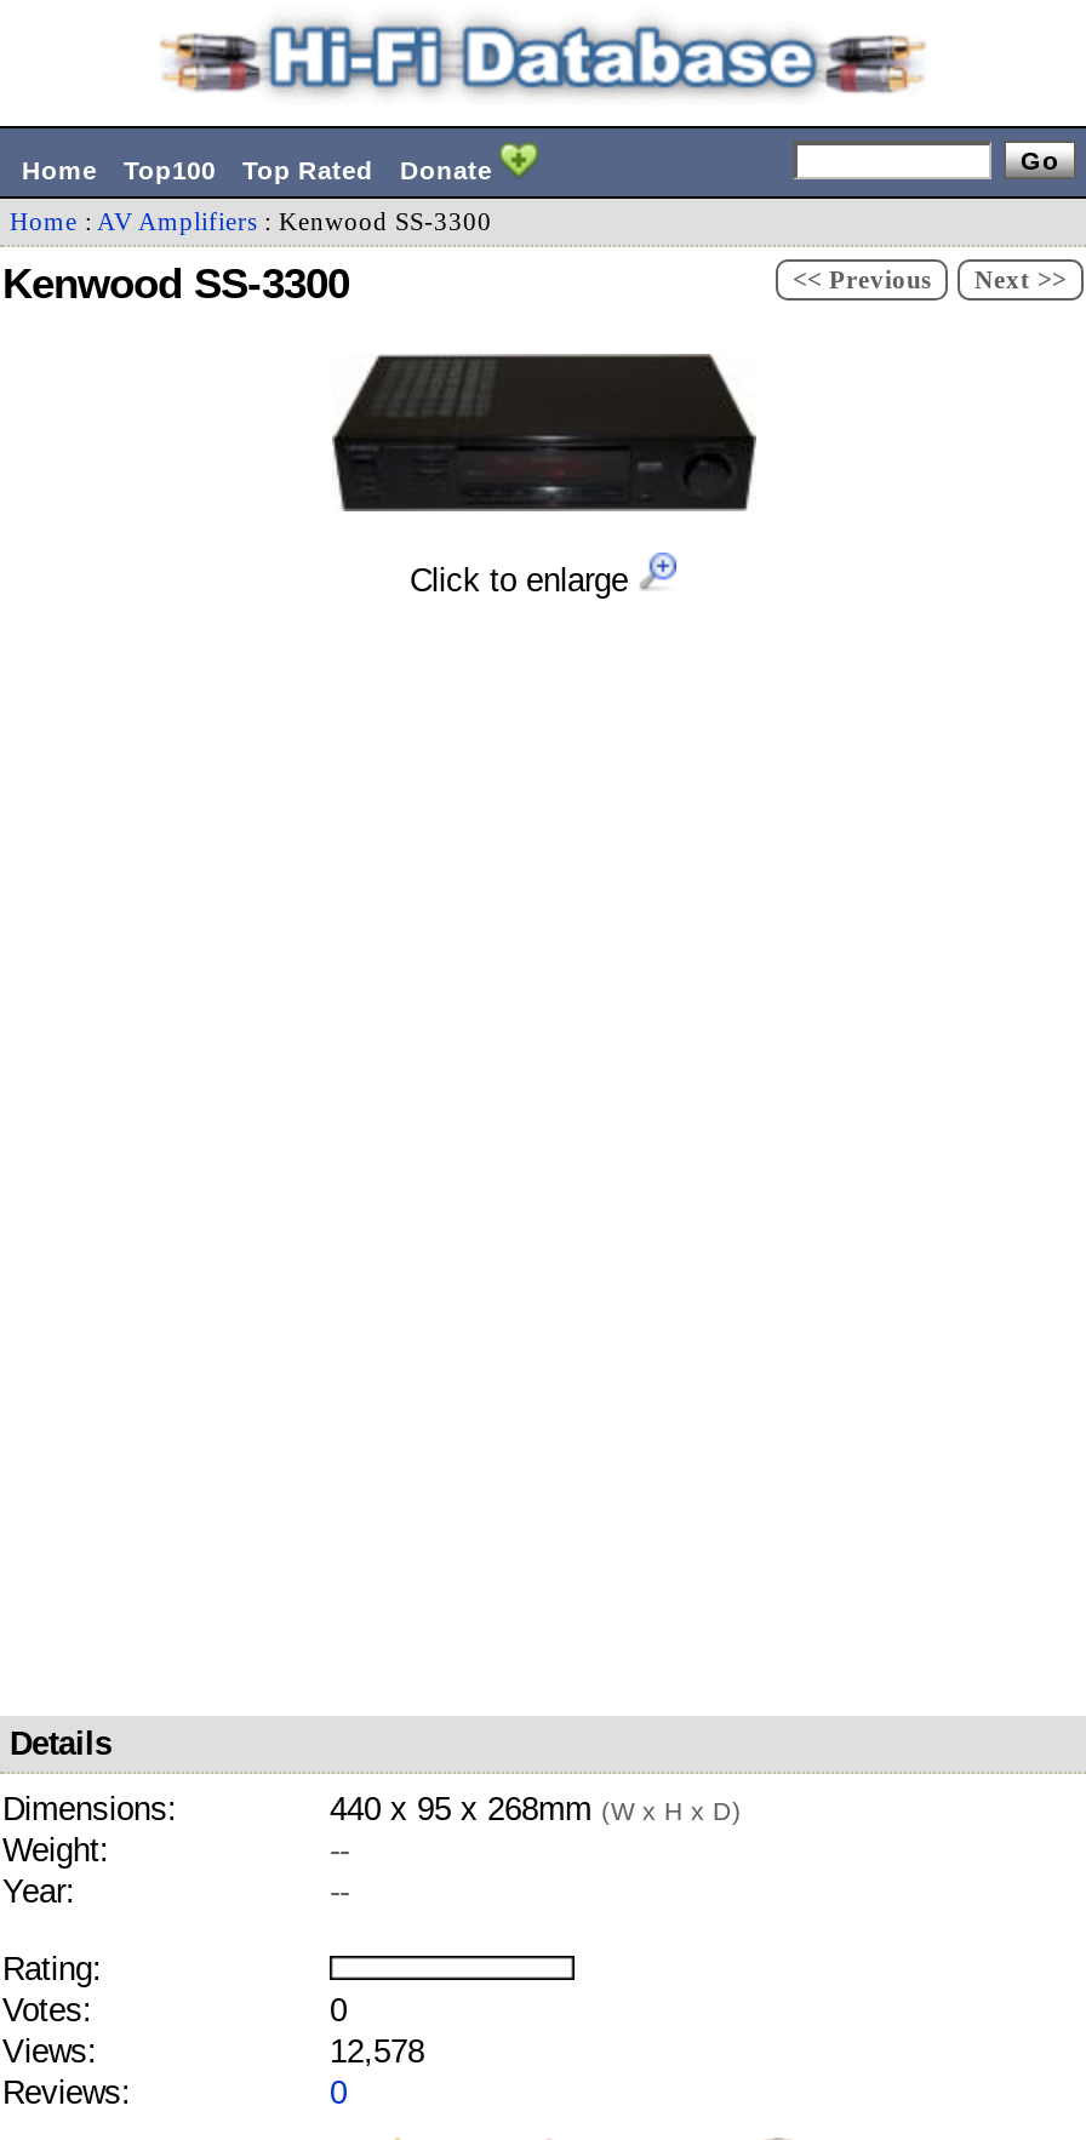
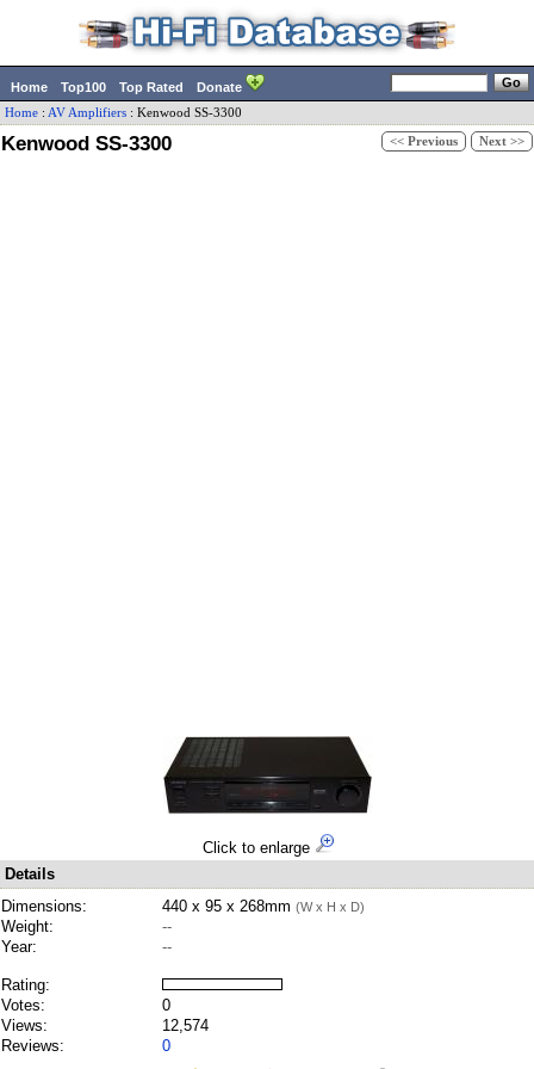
moved [330,354,664,599] -> [162,736,327,857]: [image] | Click to enlarge
[330,2033,424,2070] 12,578 -> [162,1017,209,1034] 12,574

